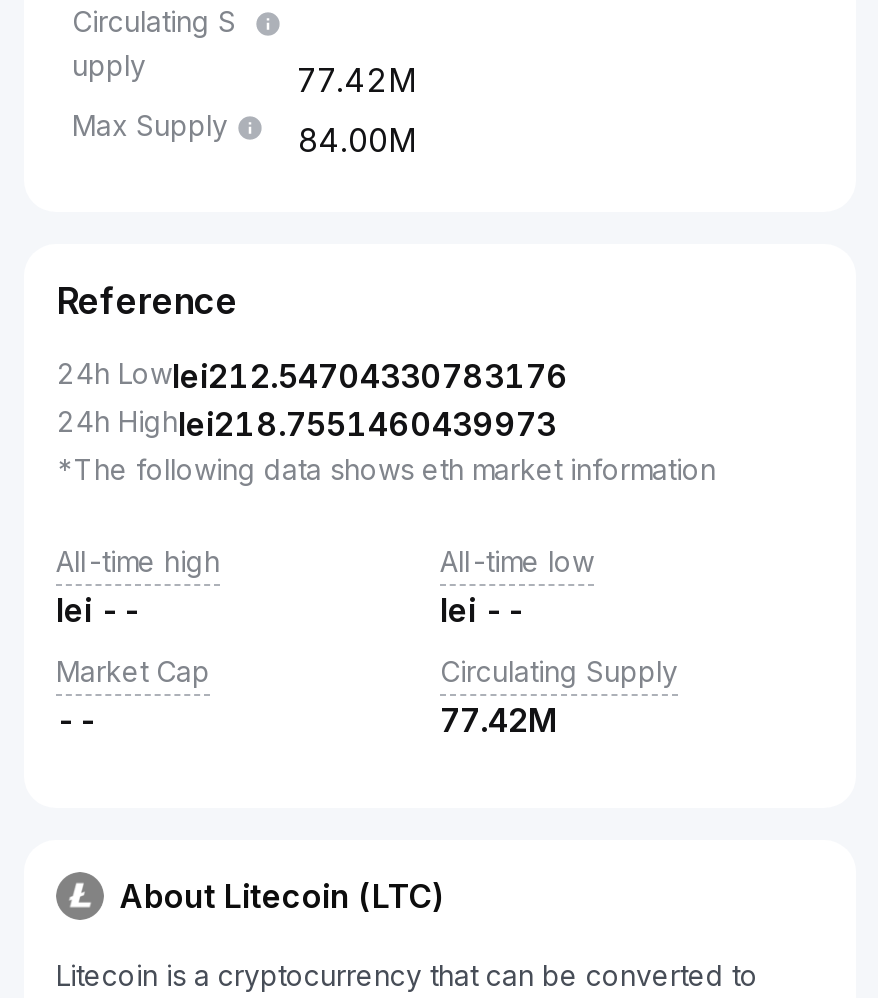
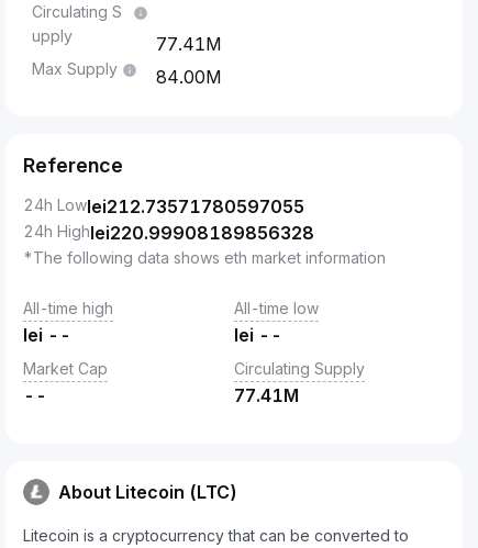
[296,60,416,100] 77.42M -> [156,33,221,55] 77.41M
[56,356,568,396] 24h Lowlei212.54704330783176 -> [23,195,304,217] 24h Lowlei212.73571780597055
[56,404,556,444] 24h Highlei218.7551460439973 -> [23,222,314,244] 24h Highlei220.99908189856328
[440,700,556,740] 77.42M -> [234,384,299,406] 77.41M

